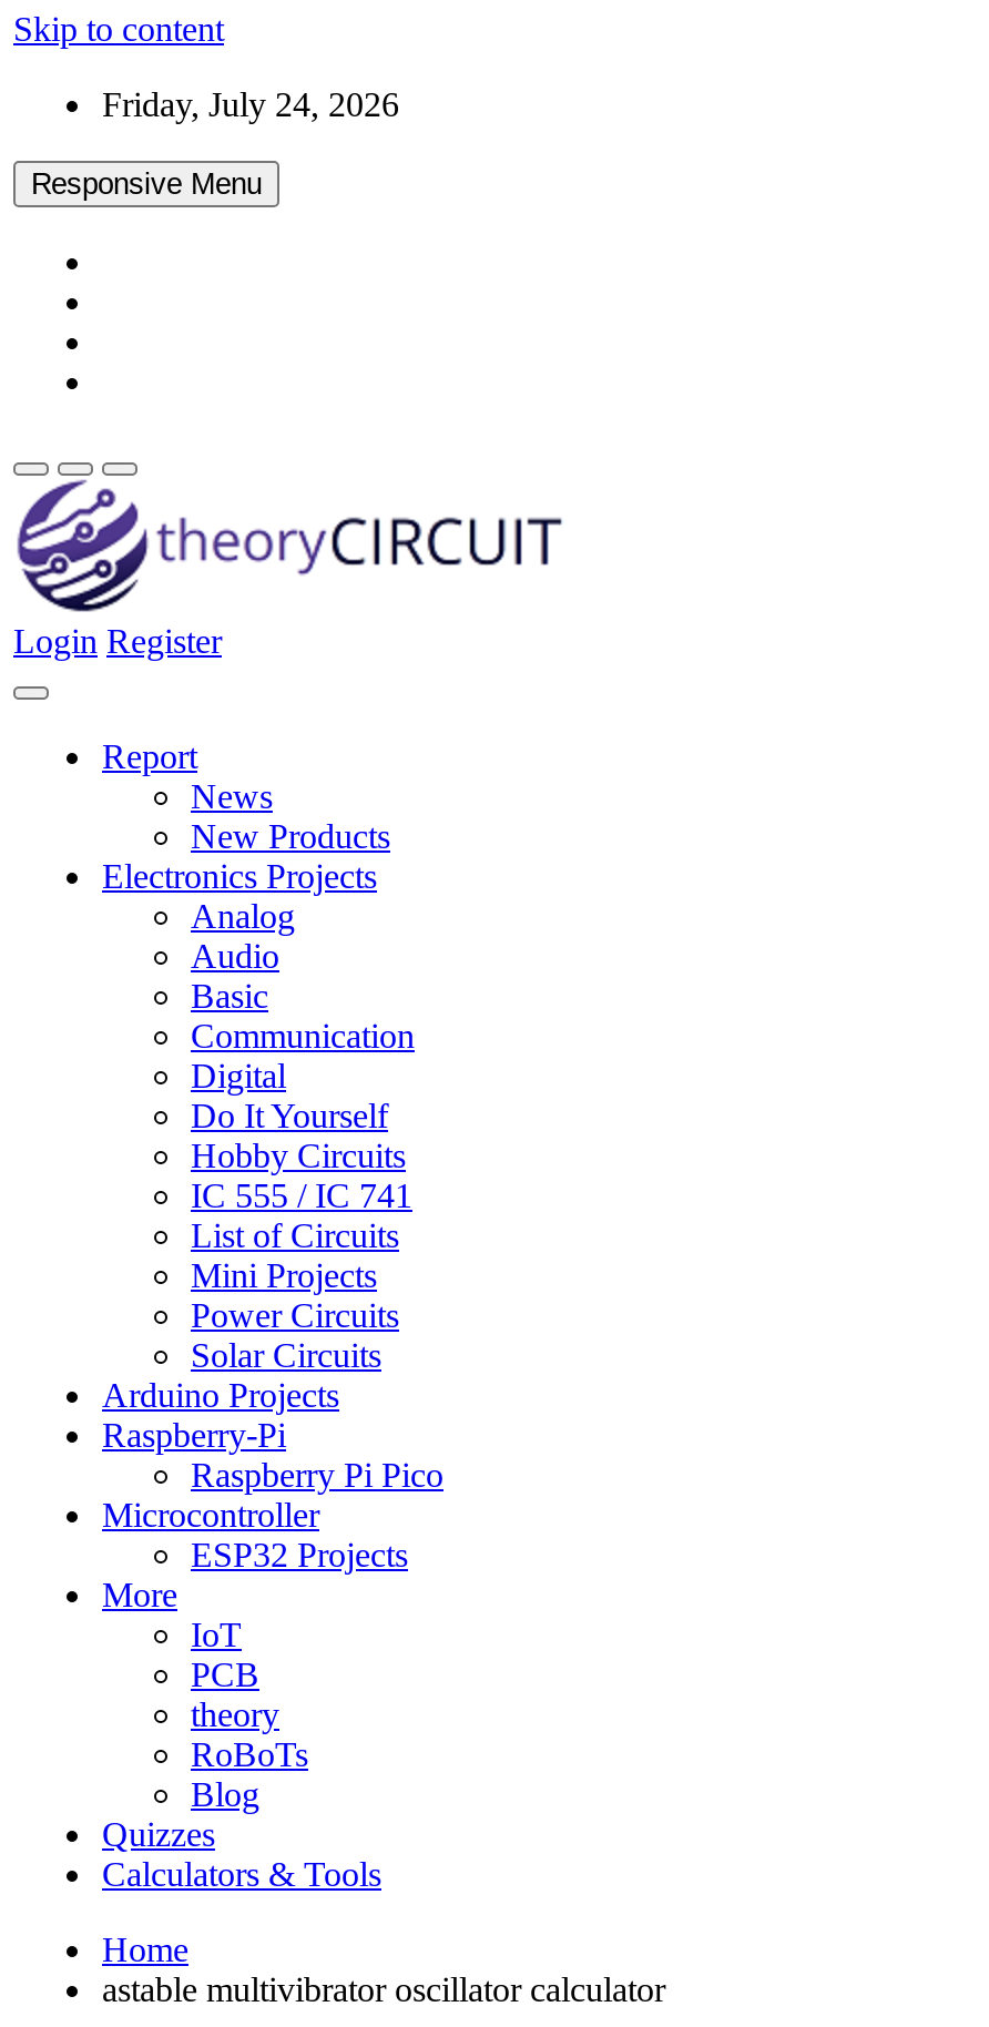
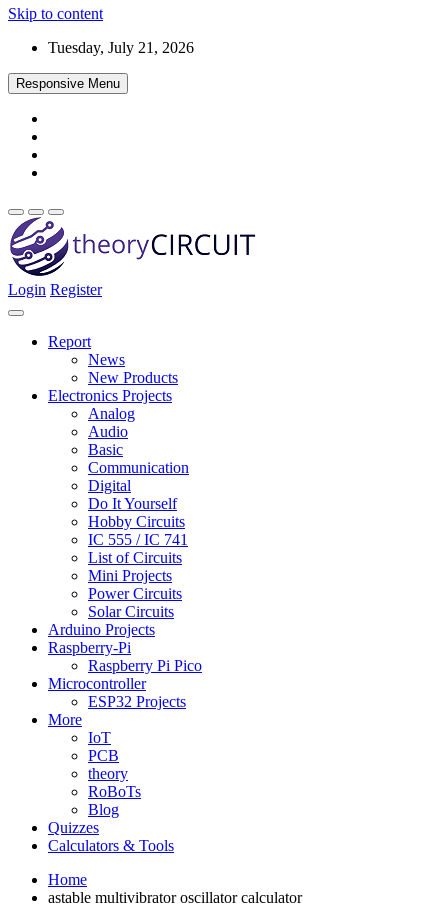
[102,85,399,123] Friday, July 24, 2026 -> [48,39,194,56] Tuesday, July 21, 2026

